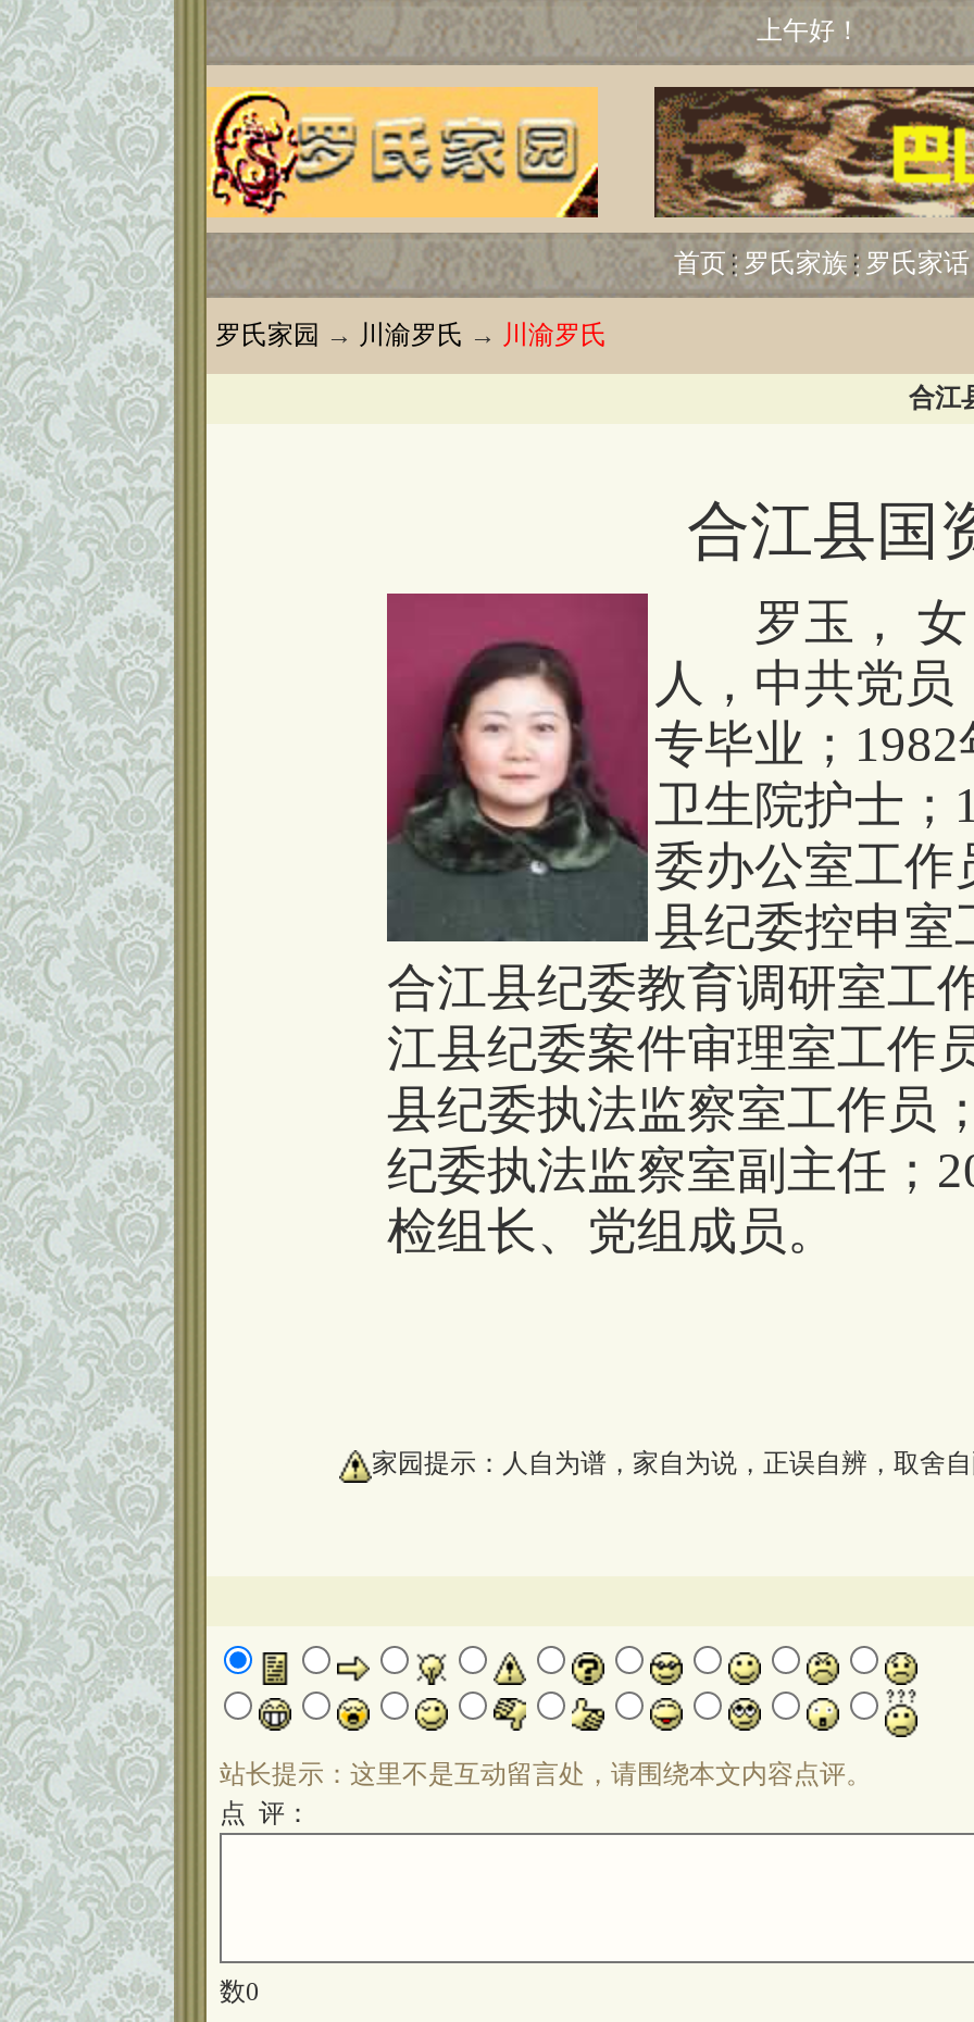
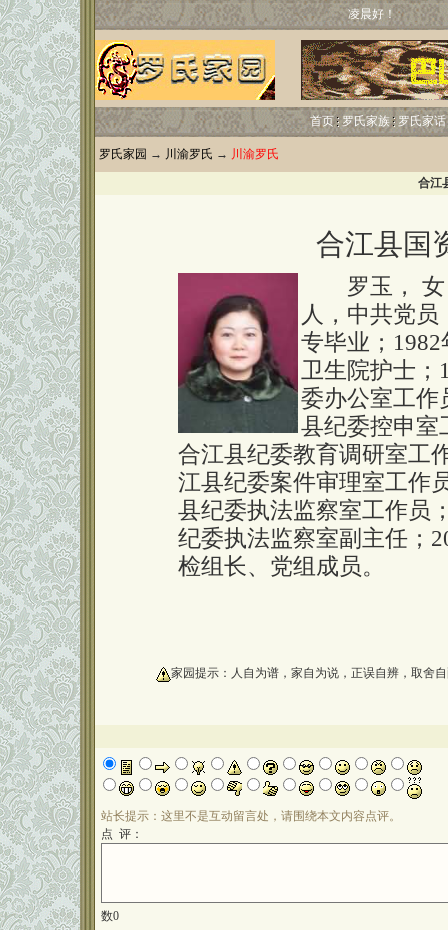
[757,15,861,46] 上午好！ -> [348,7,396,21] 凌晨好！

